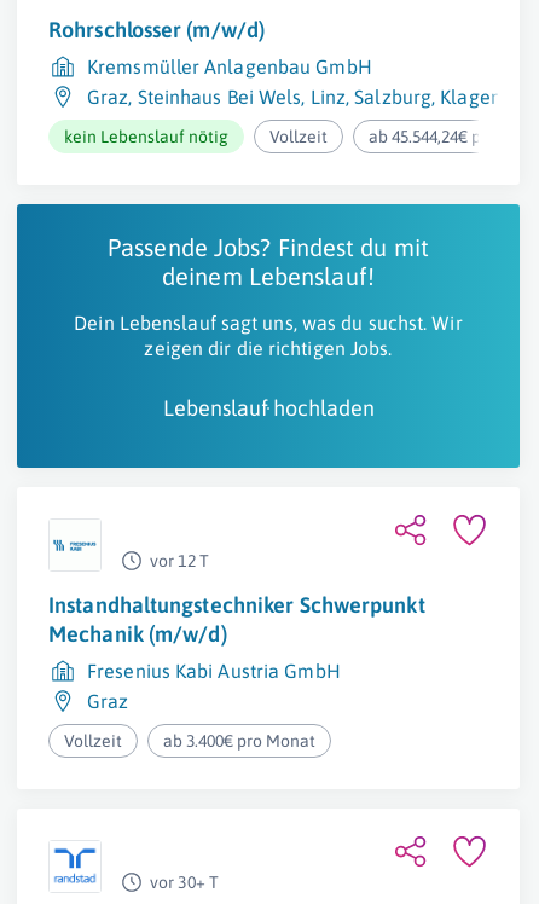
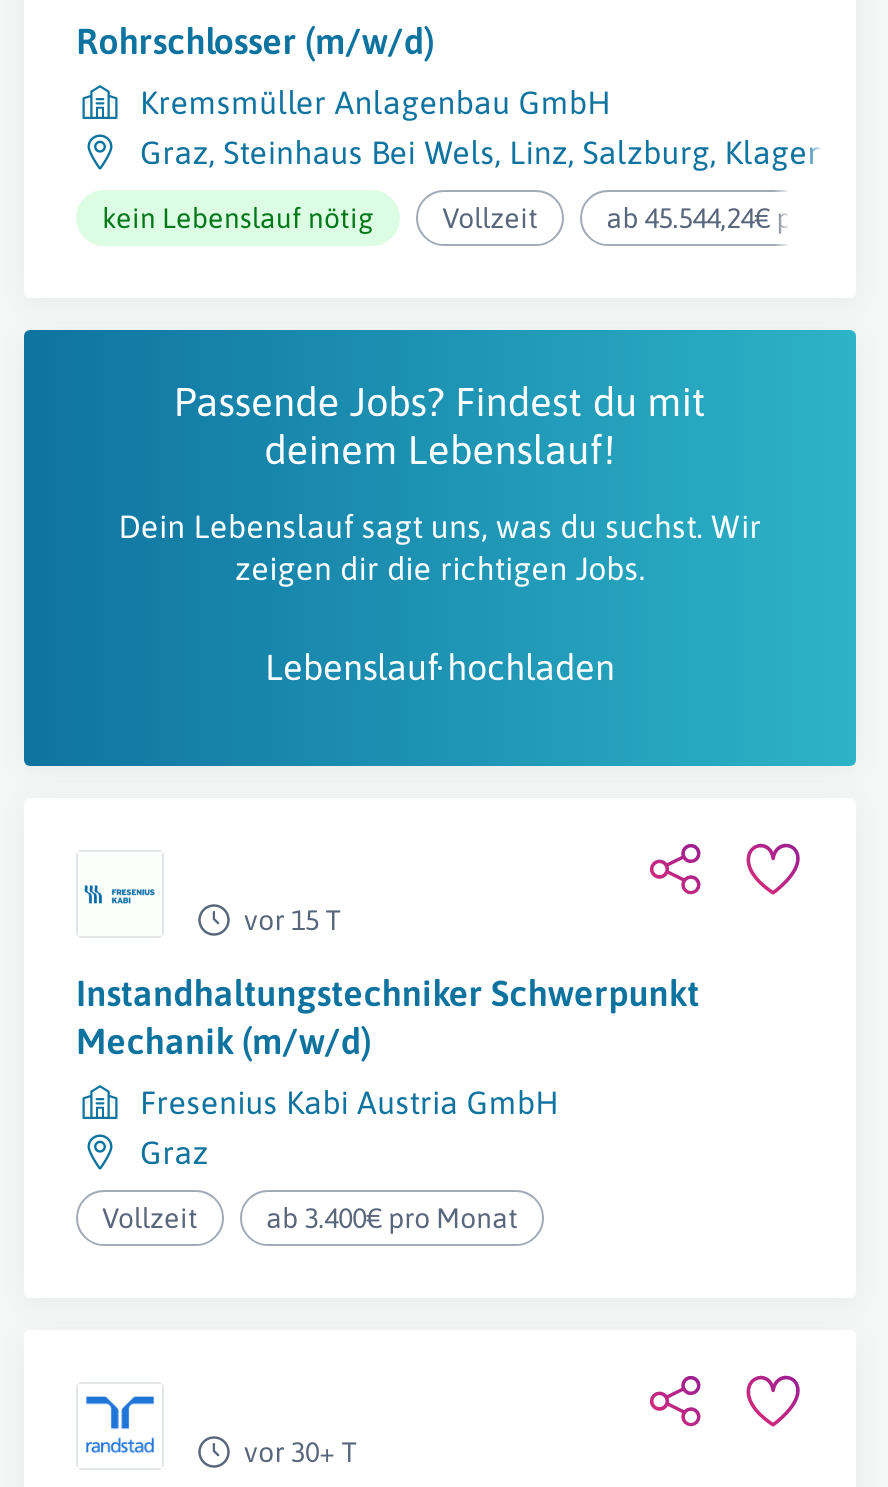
[150,551,209,570] vor 12 T -> [244,904,342,936] vor 15 T

